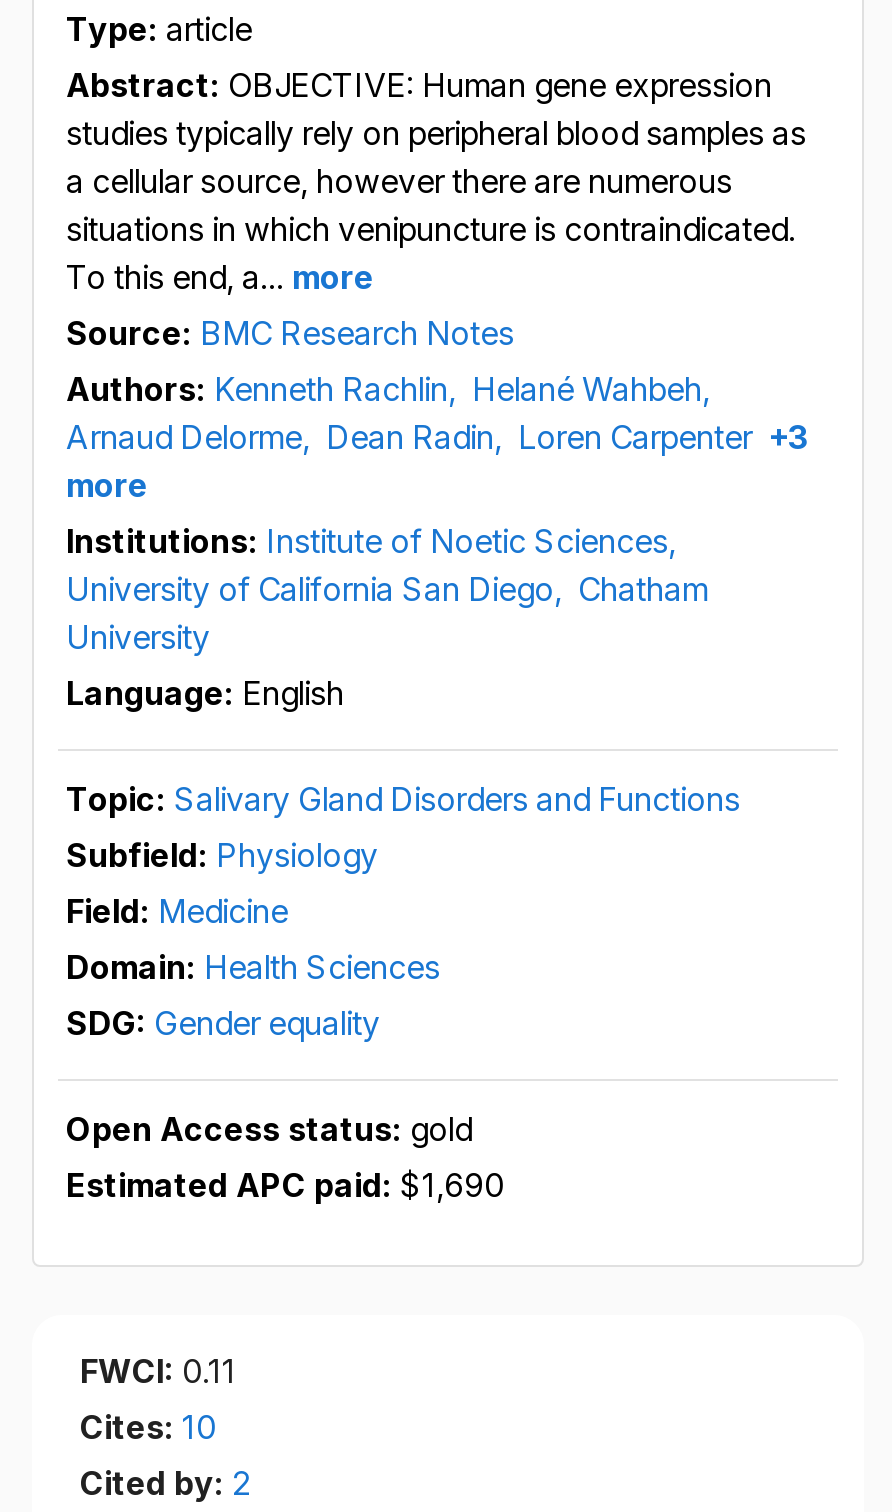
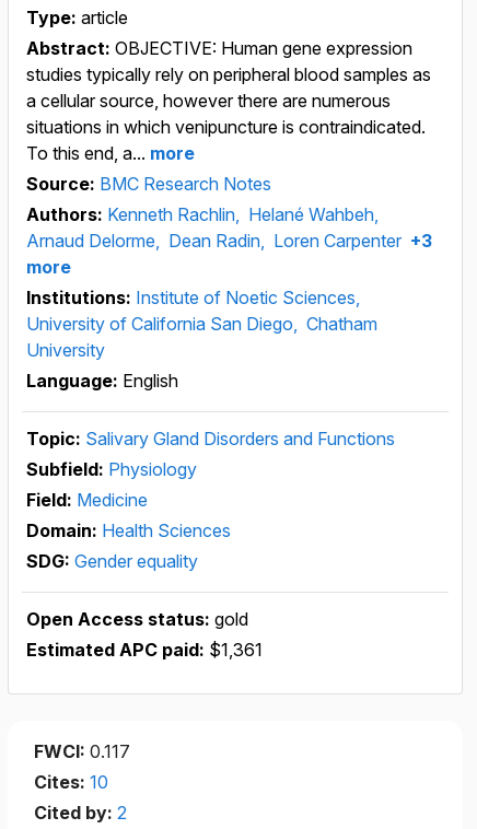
[66,1165,504,1205] Estimated APC paid: $1,690 -> [26,639,263,661] Estimated APC paid: $1,361
[80,1351,236,1391] FWCI: 0.11 -> [34,740,130,762] FWCI: 0.117

